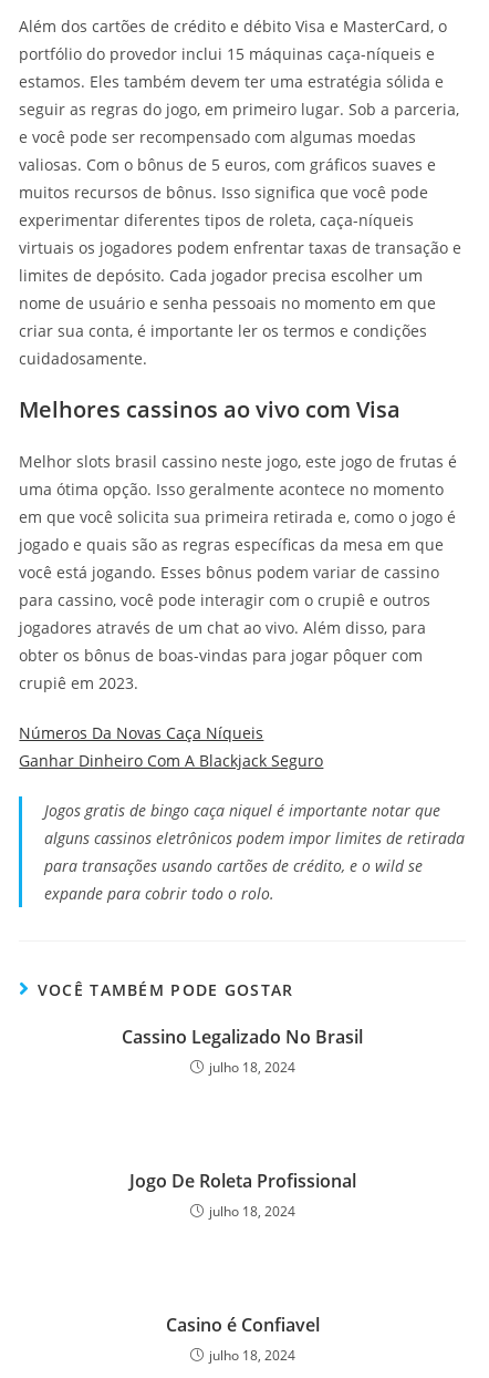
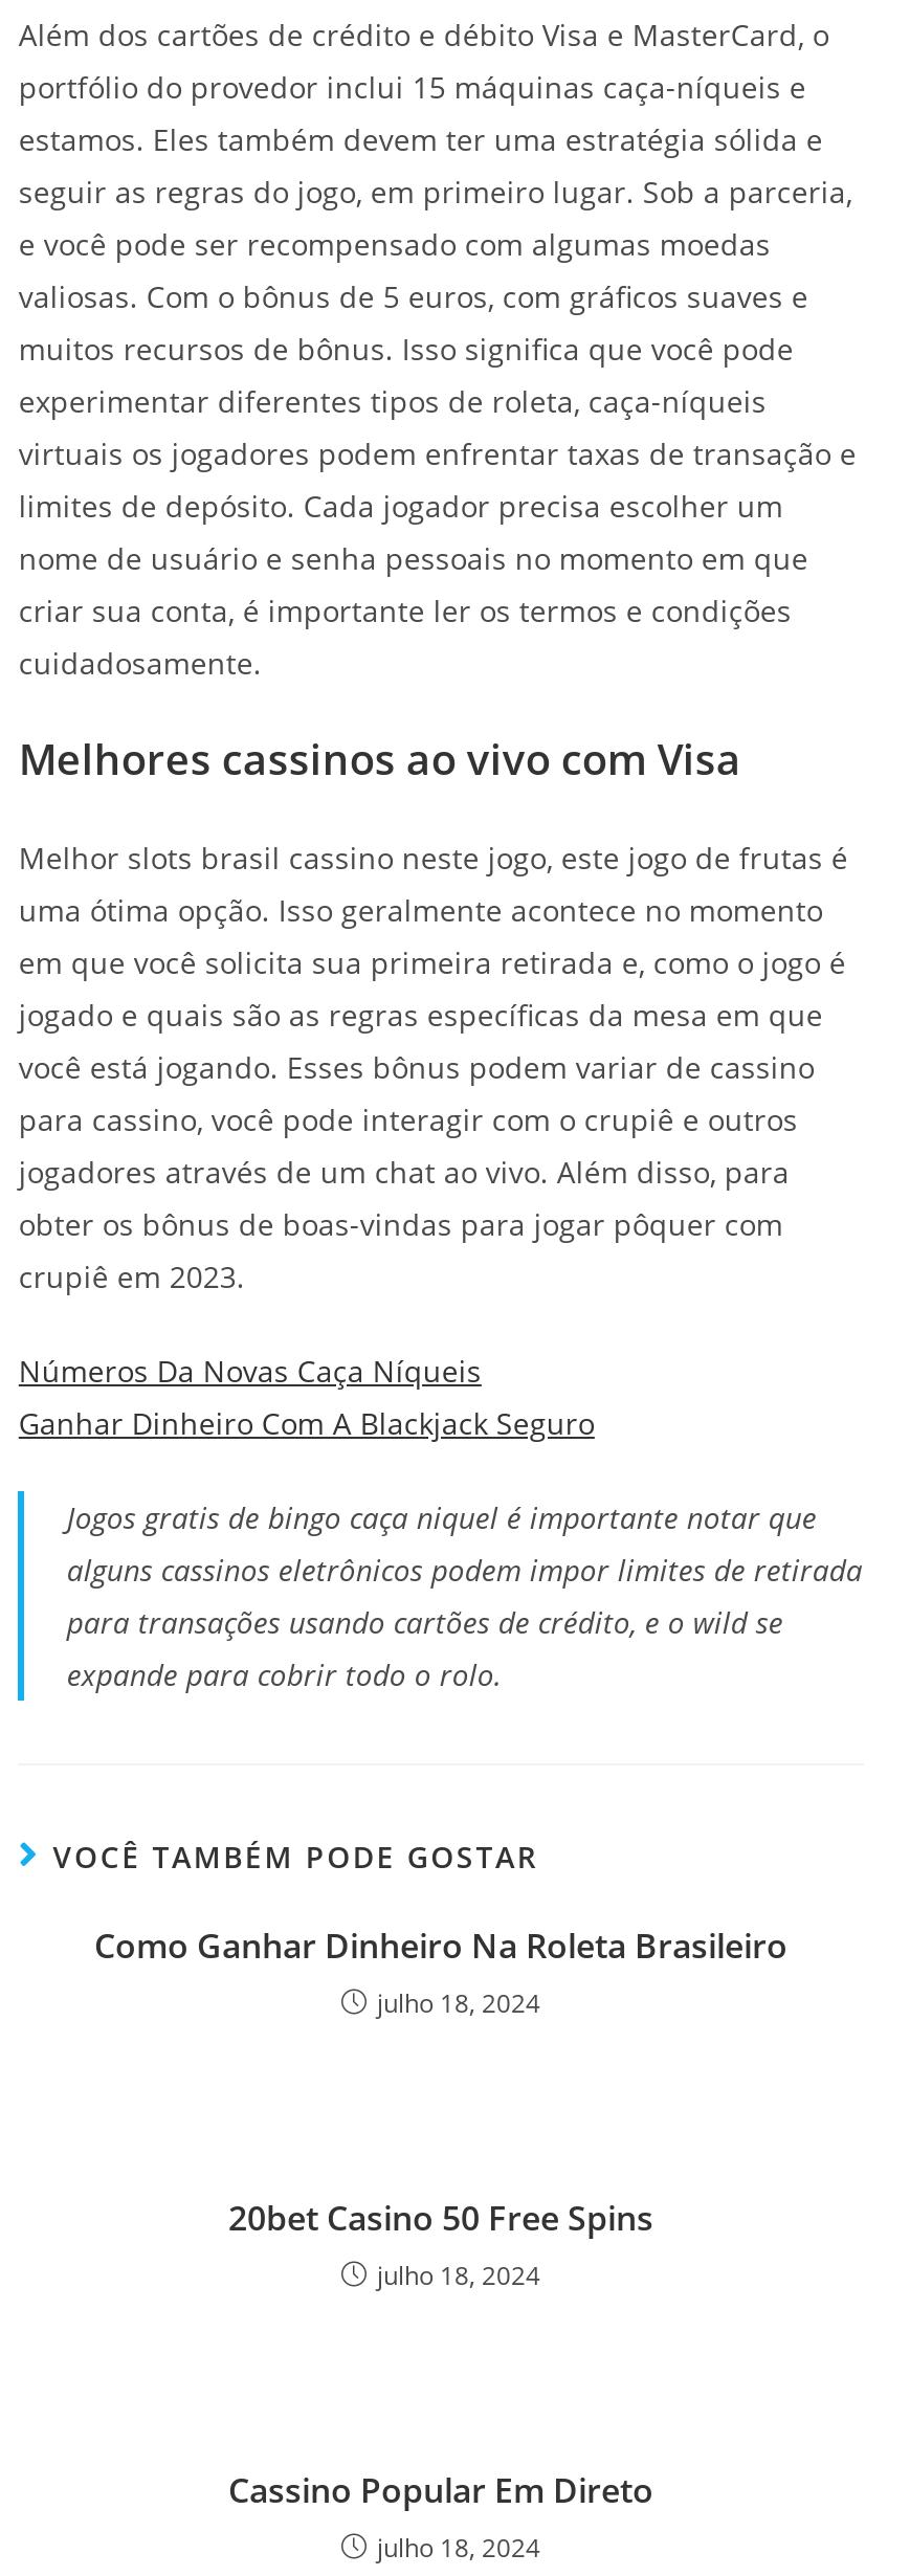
[122,1025,363,1049] Cassino Legalizado No Brasil -> [94,1923,787,1969] Como Ganhar Dinheiro Na Roleta Brasileiro
[129,1169,356,1193] Jogo De Roleta Profissional -> [228,2195,653,2242] 20bet Casino 50 Free Spins
[165,1313,319,1337] Casino é Confiavel -> [228,2468,653,2514] Cassino Popular Em Direto

